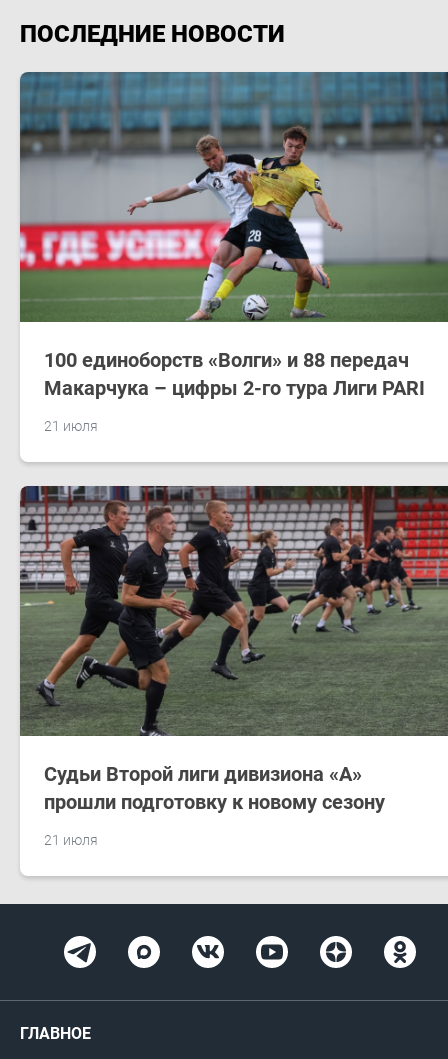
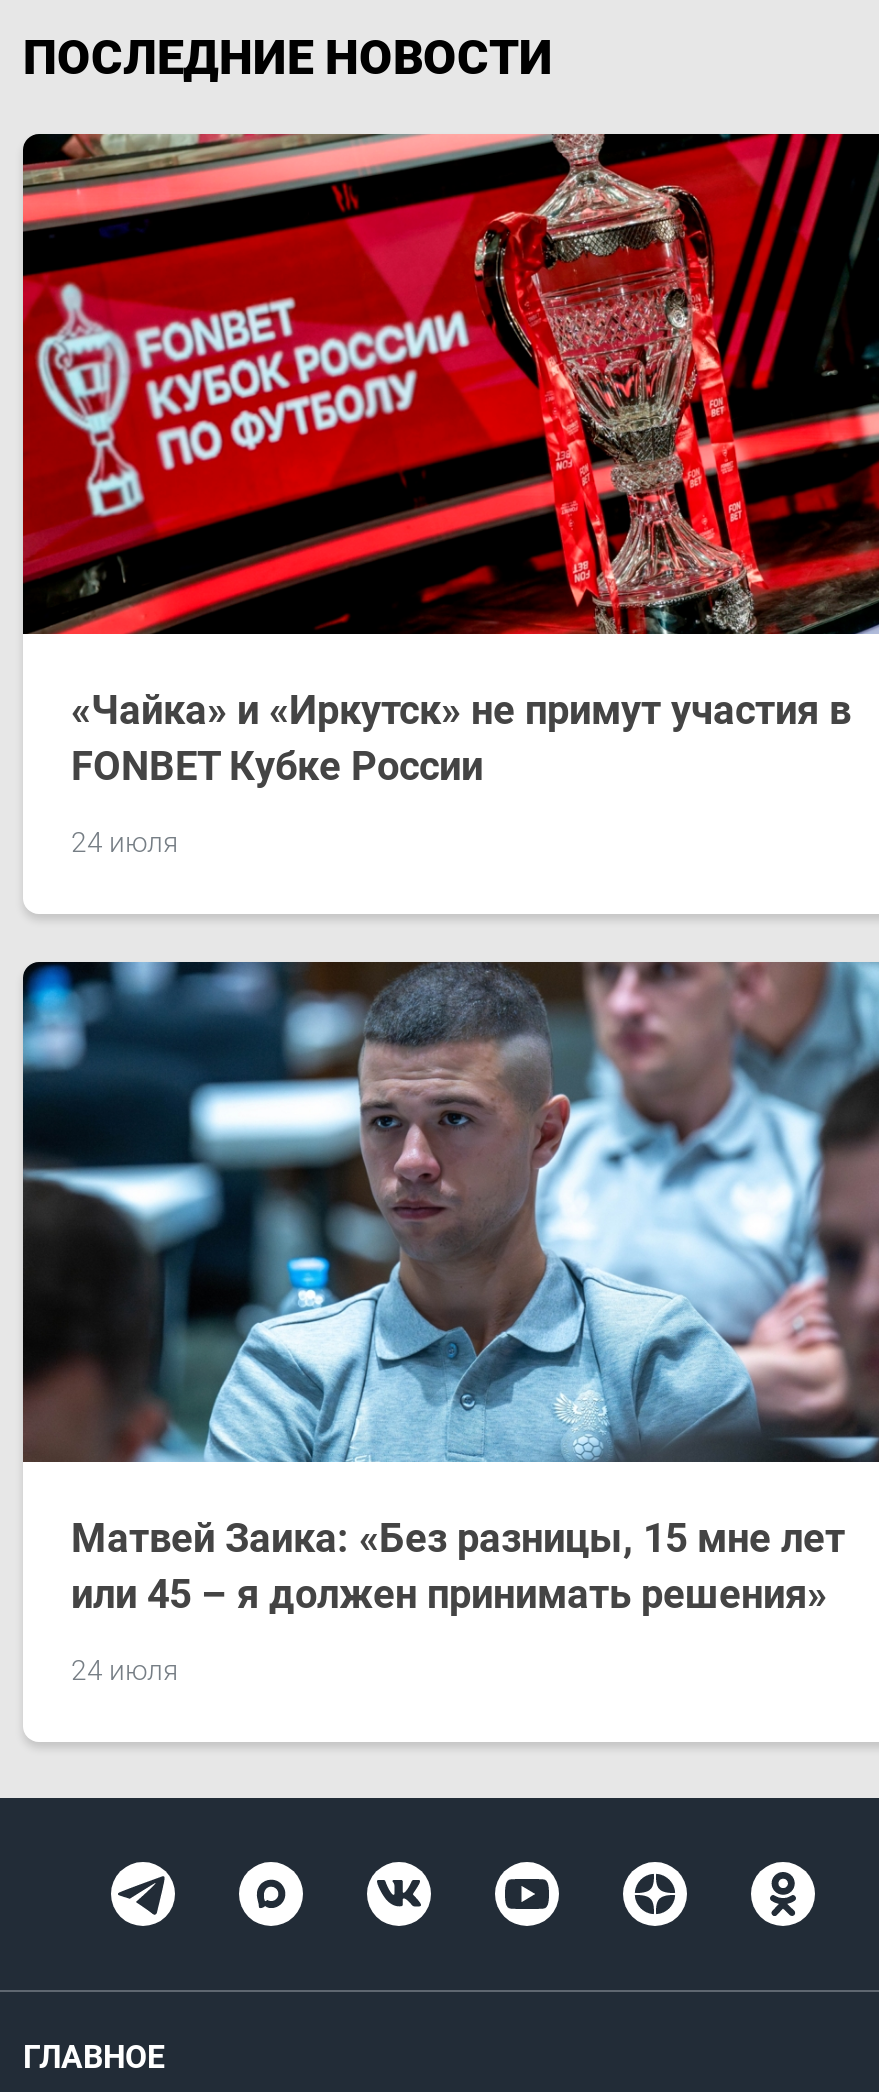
[19,71,445,400] [image] | 100 единоборств «Волги» и 88 передач | Макарчука – цифры 2-го тура Лиги PARI -> [21,132,873,790] [image] | «Чайка» и «Иркутск» не примут участия в | FONBET Кубке России
[44,418,98,434] 21 июля -> [71,826,179,858] 24 июля
[19,485,445,814] [image] | Судьи Второй лиги дивизиона «А» | прошли подготовку к новому сезону -> [21,960,873,1618] [image] | Матвей Заика: «Без разницы, 15 мне лет | или 45 – я должен принимать решения»
[44,832,98,848] 21 июля -> [71,1654,179,1686] 24 июля

